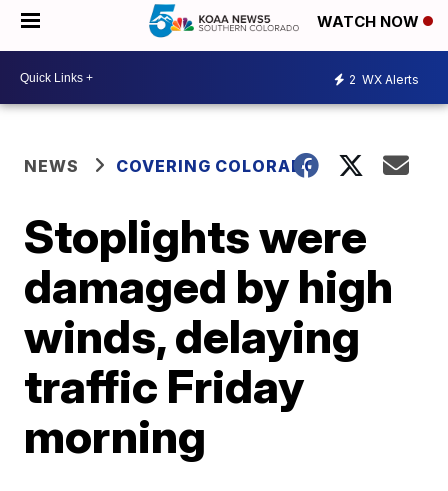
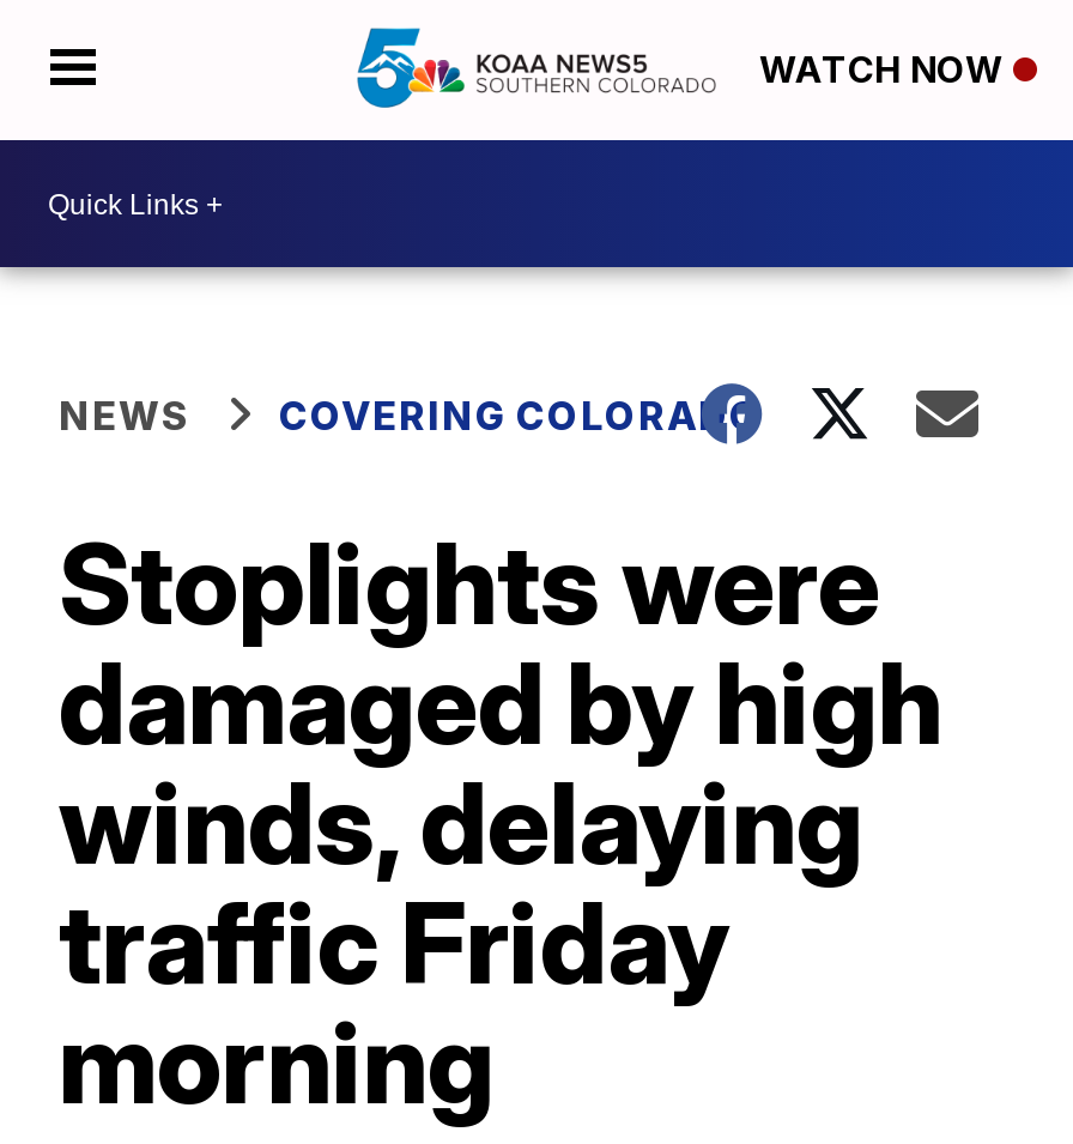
[349,71,419,86] 2 WX Alerts -> none

